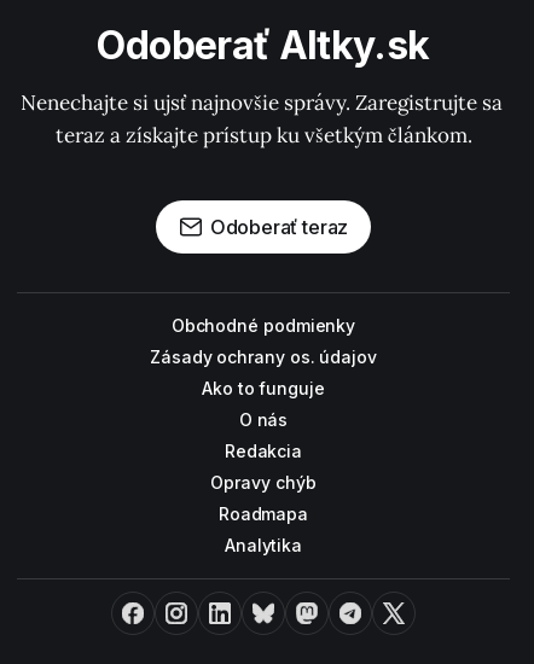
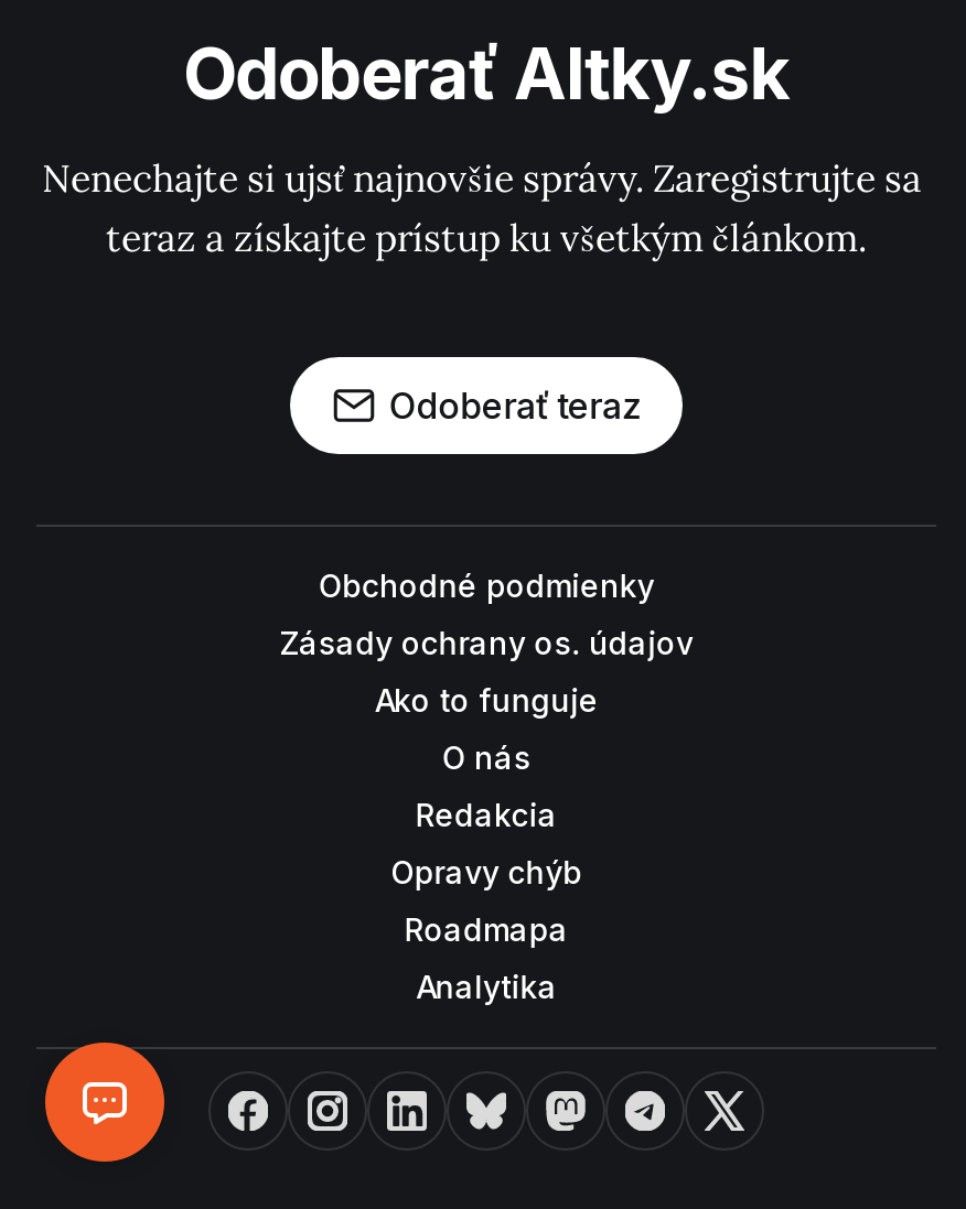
none -> [43,1040,167,1164] [image]

